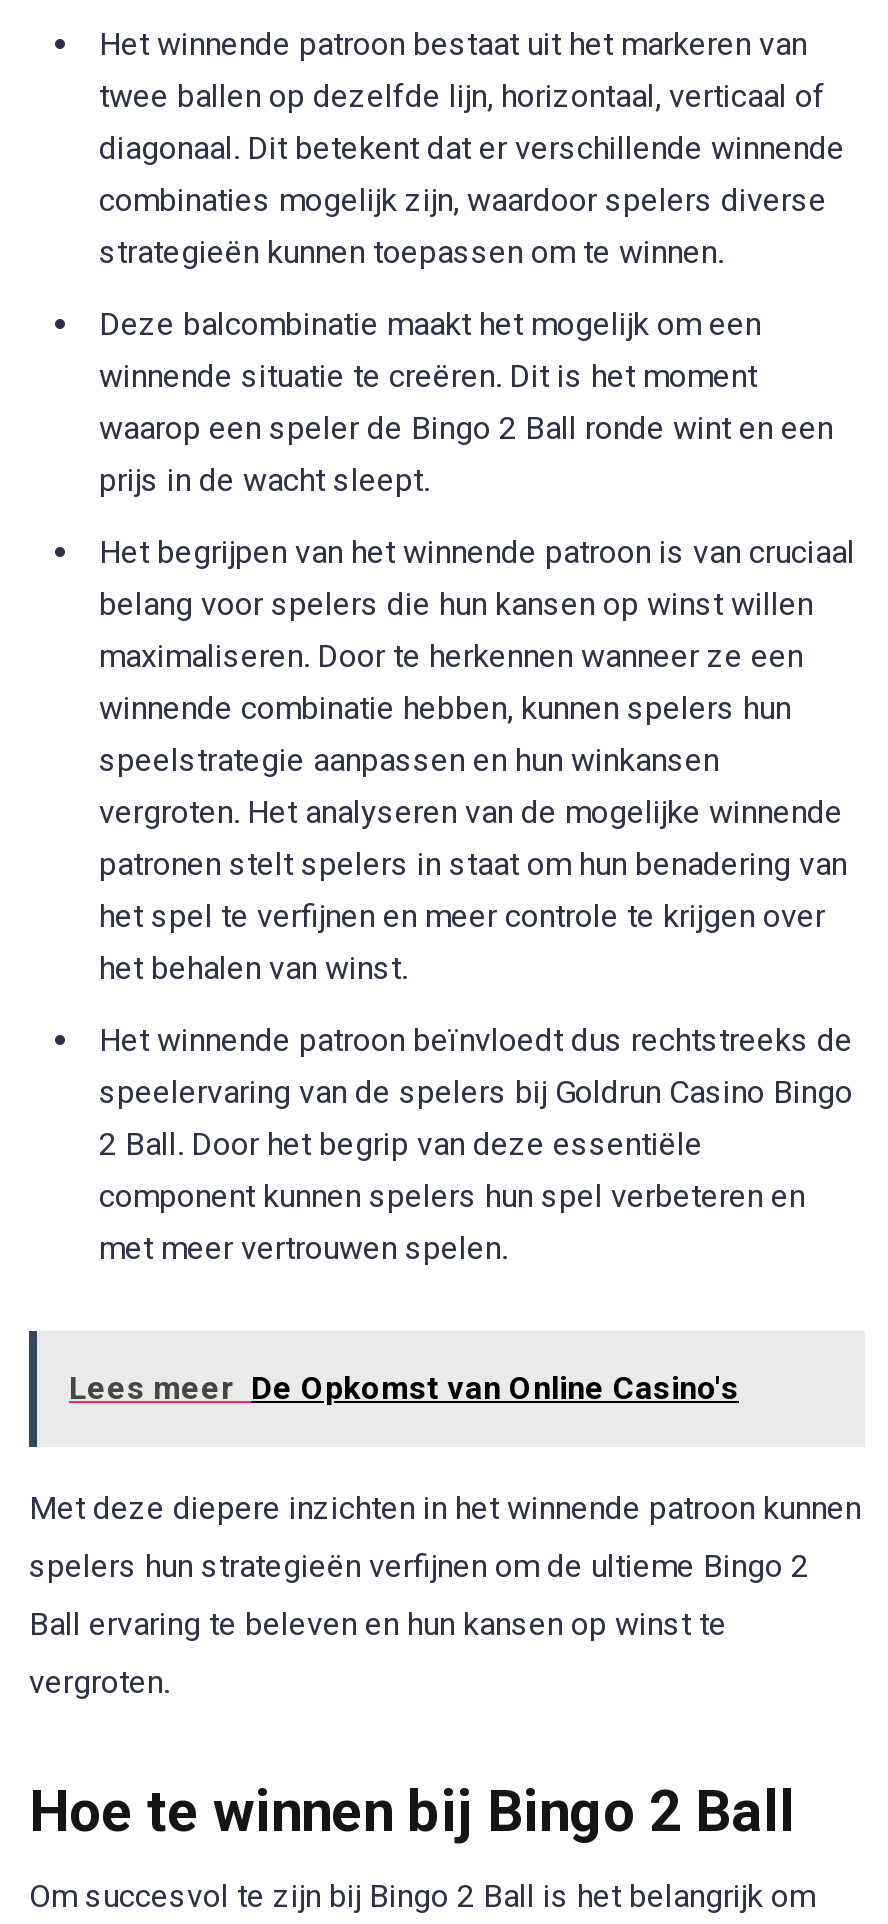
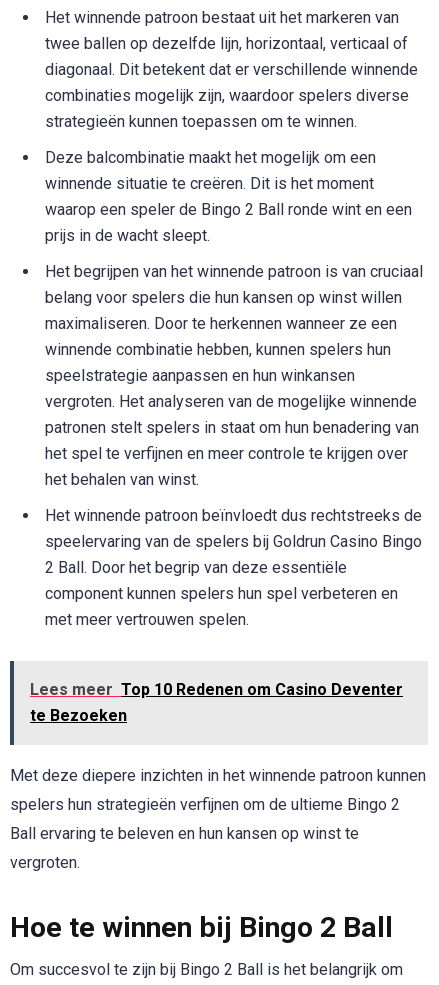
[69,1370,739,1408] Lees meer De Opkomst van Online Casino's -> [30,680,403,725] Lees meer Top 10 Redenen om Casino Deventer | te Bezoeken

